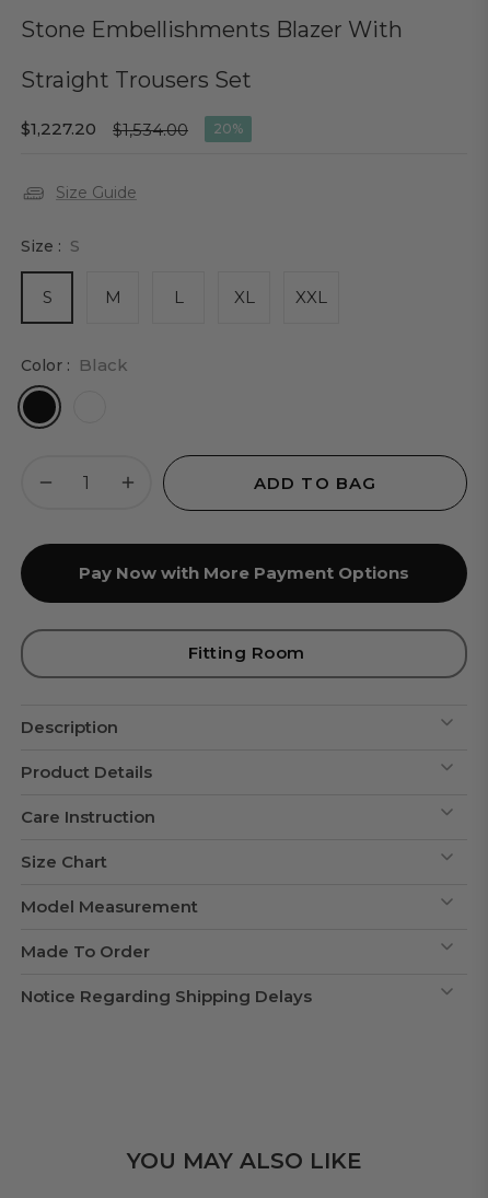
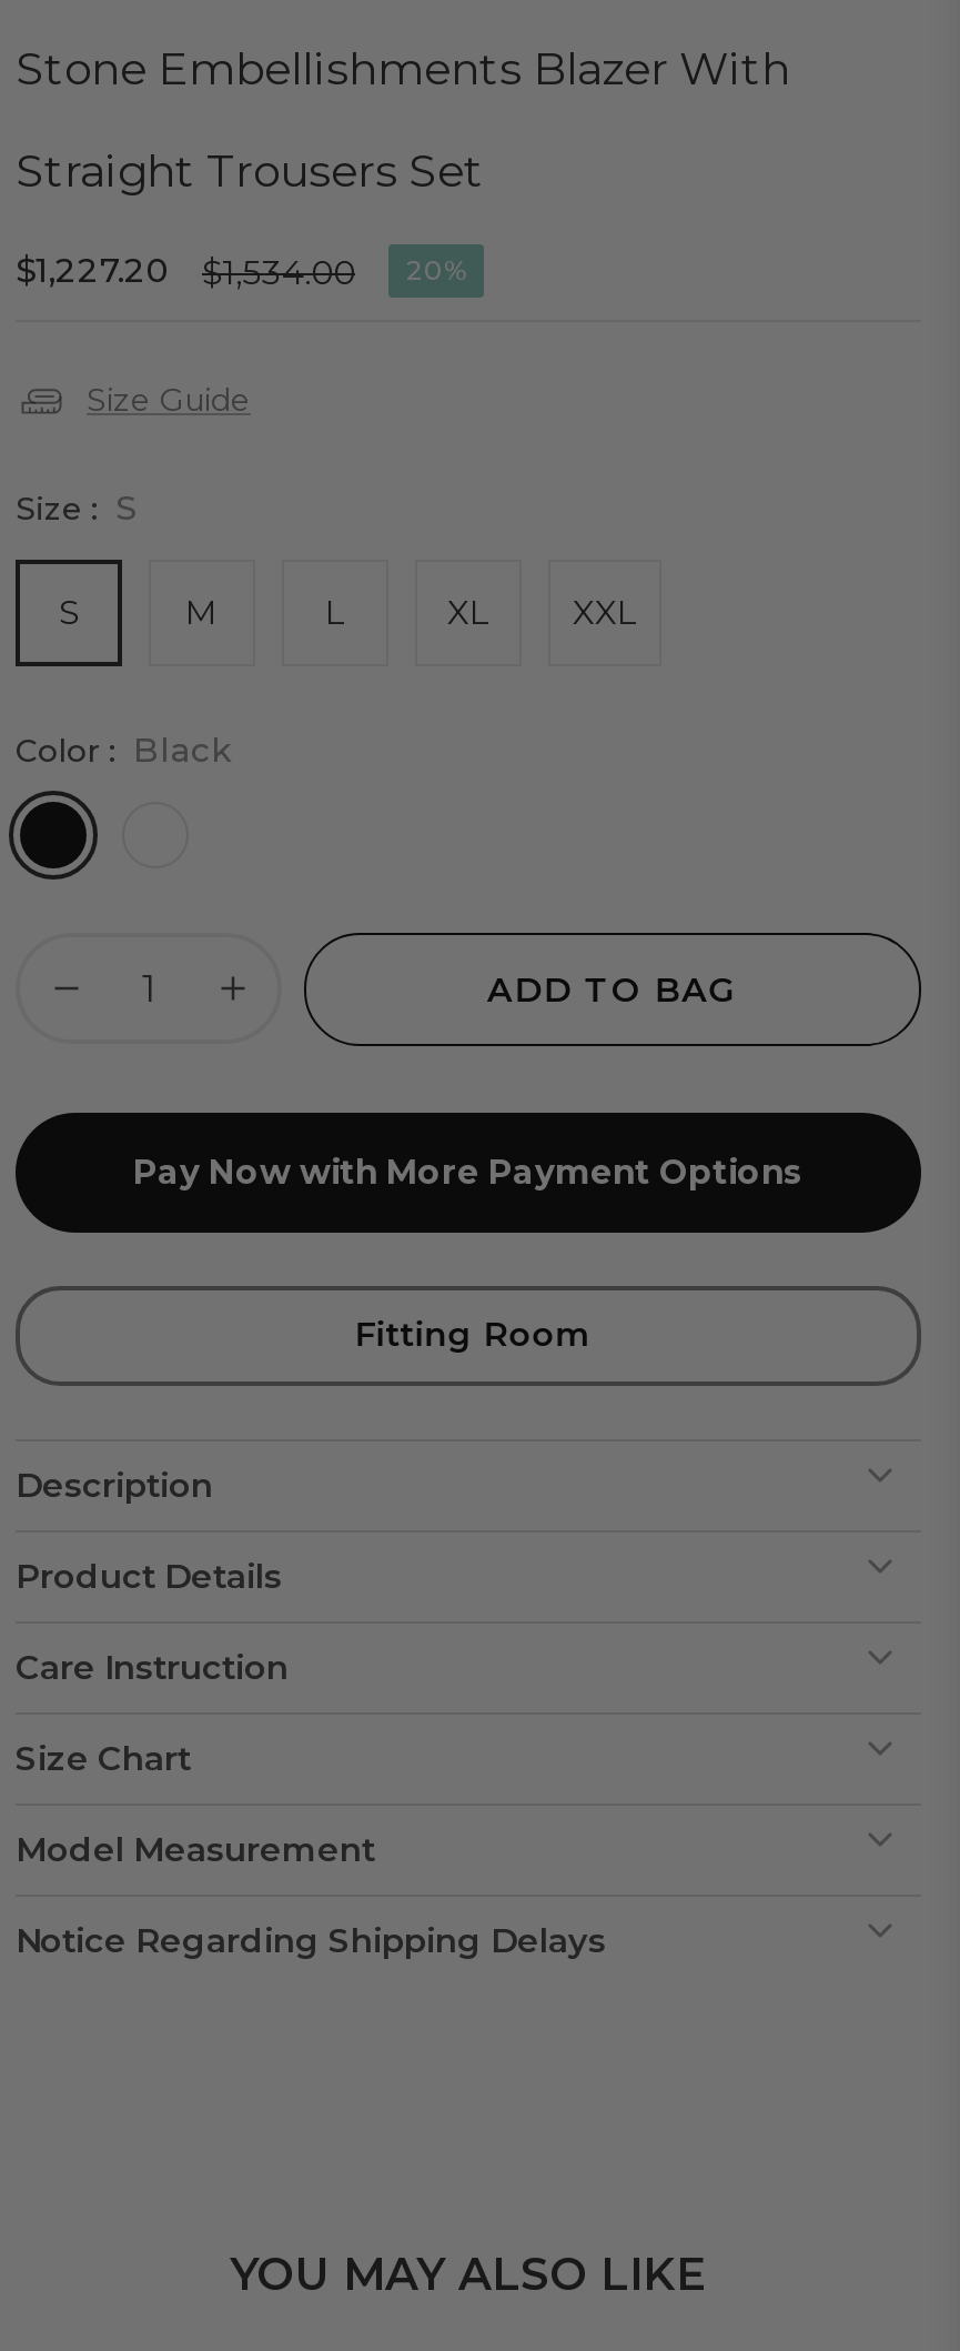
[21,941,150,961] Made To Order -> none

